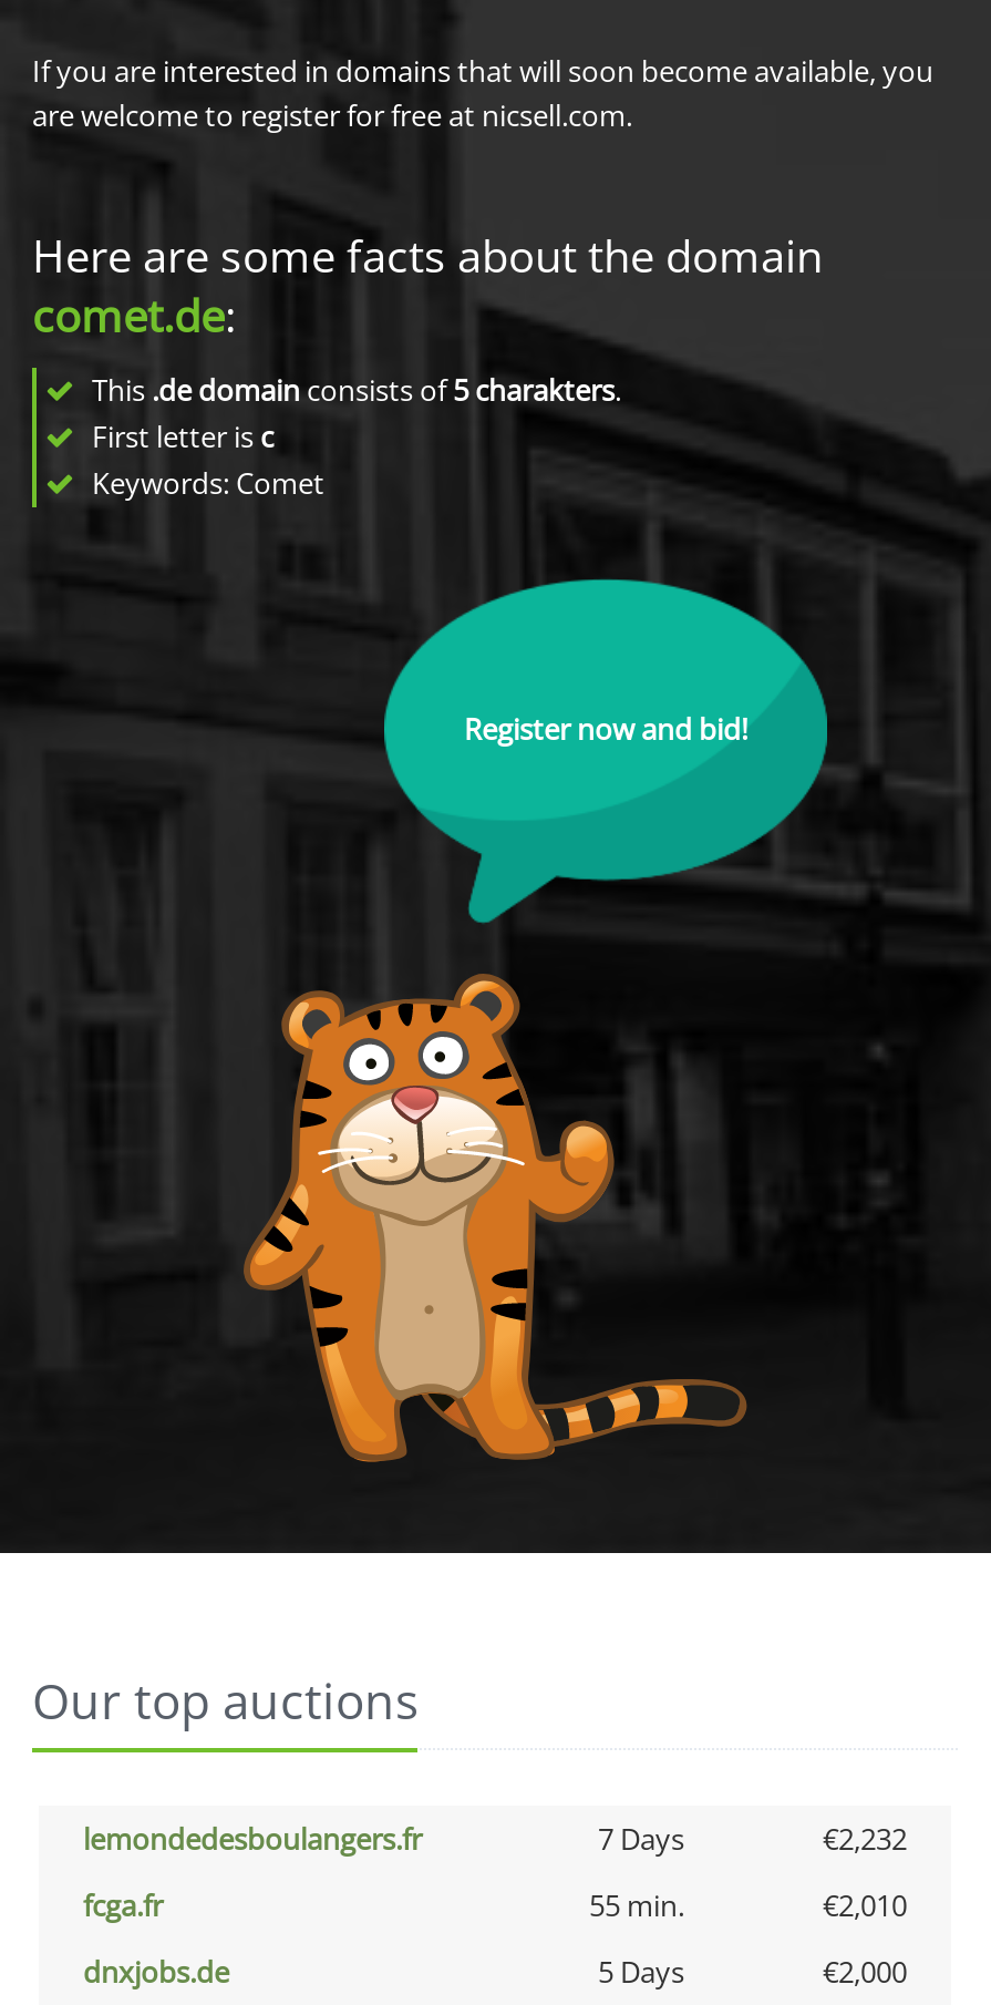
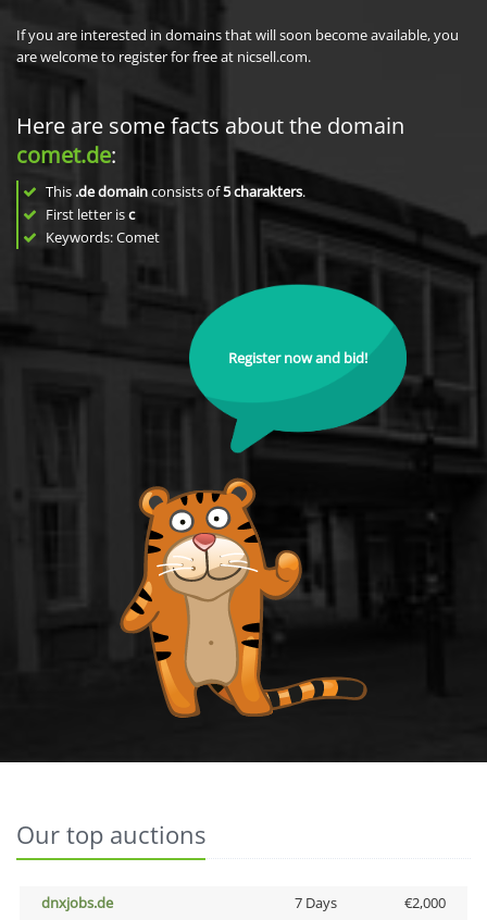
[83,1819,907,1925] lemondedesboulangers.fr | 7 Days | €2,232 | fcga.fr | 55 min. | €2,010 -> none
[598,1952,684,1992] 5 Days -> [294,893,336,912] 7 Days

